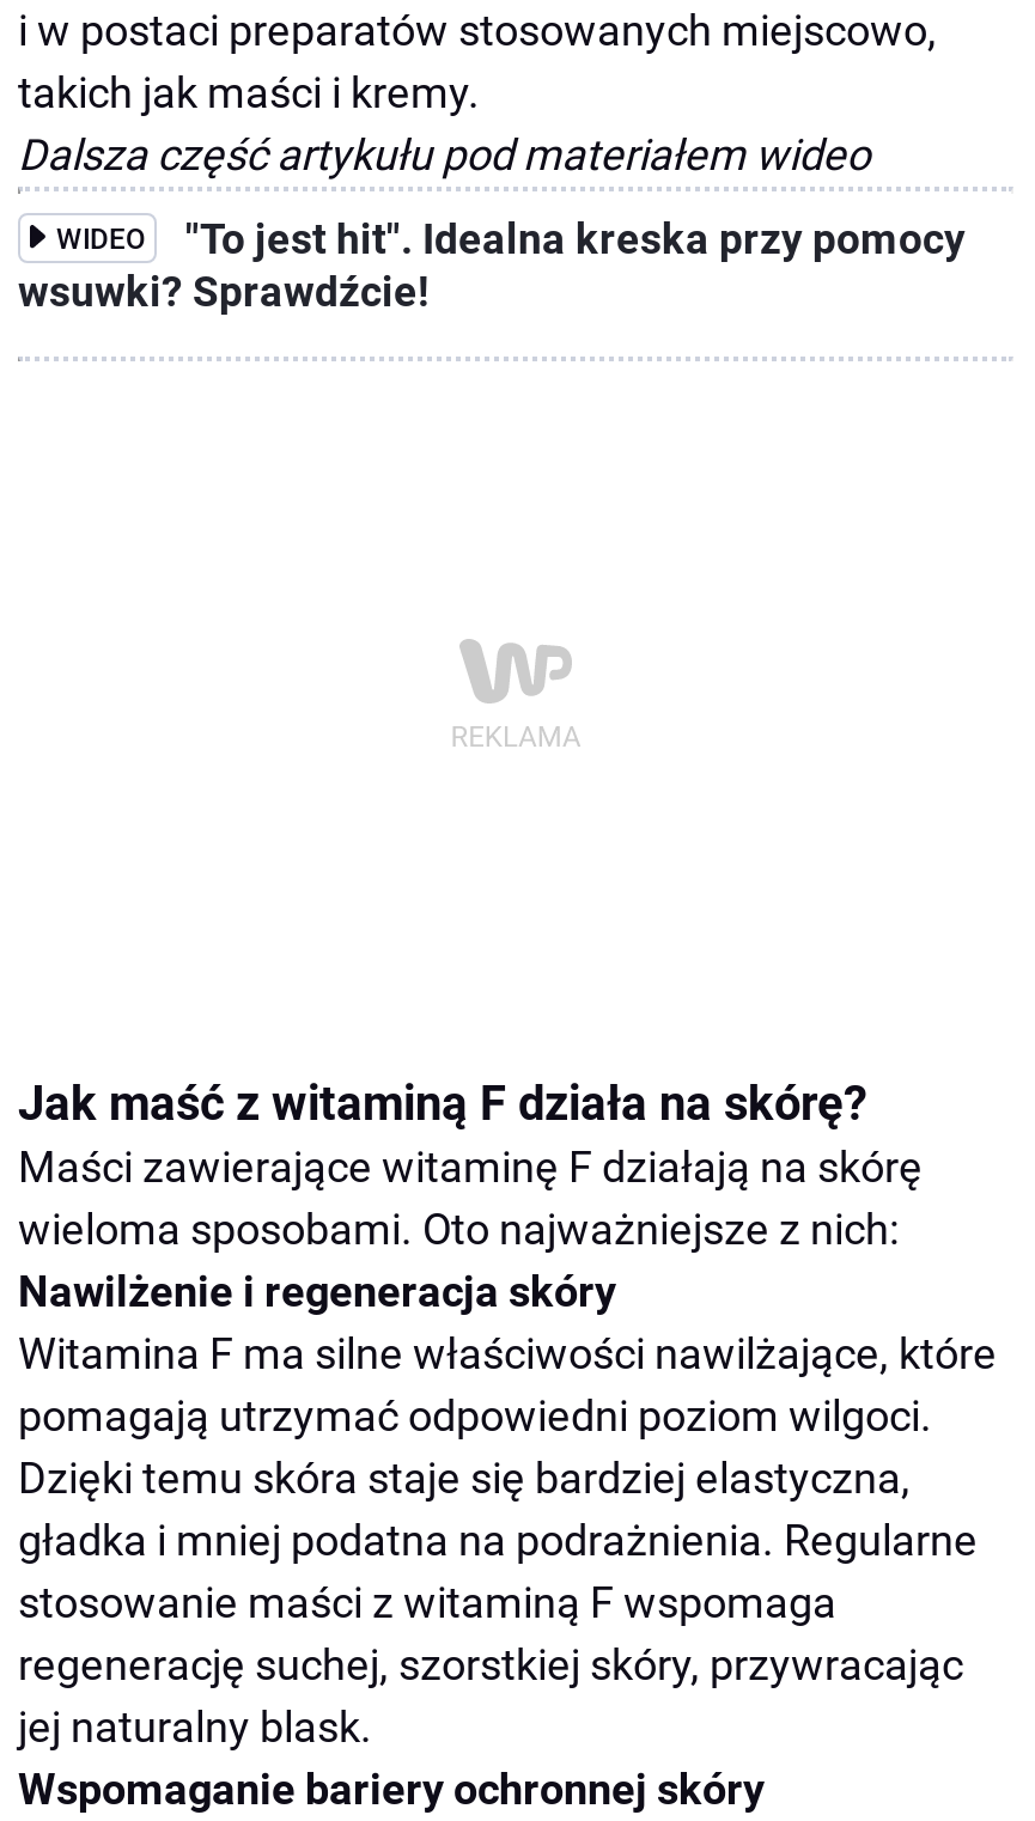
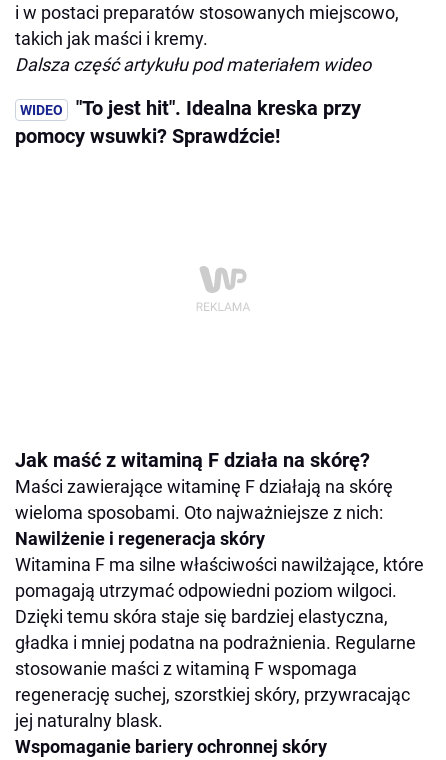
[18,214,966,315] WIDEO | "To jest hit". Idealna kreska przy pomocy | wsuwki? Sprawdźcie! -> [15,96,361,148] "To jest hit". Idealna kreska przy | pomocy wsuwki? Sprawdźcie!

